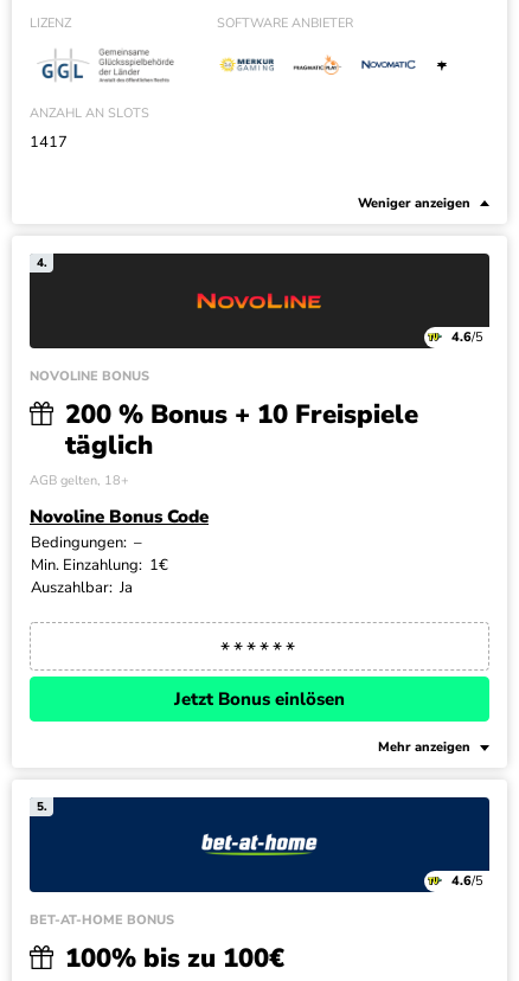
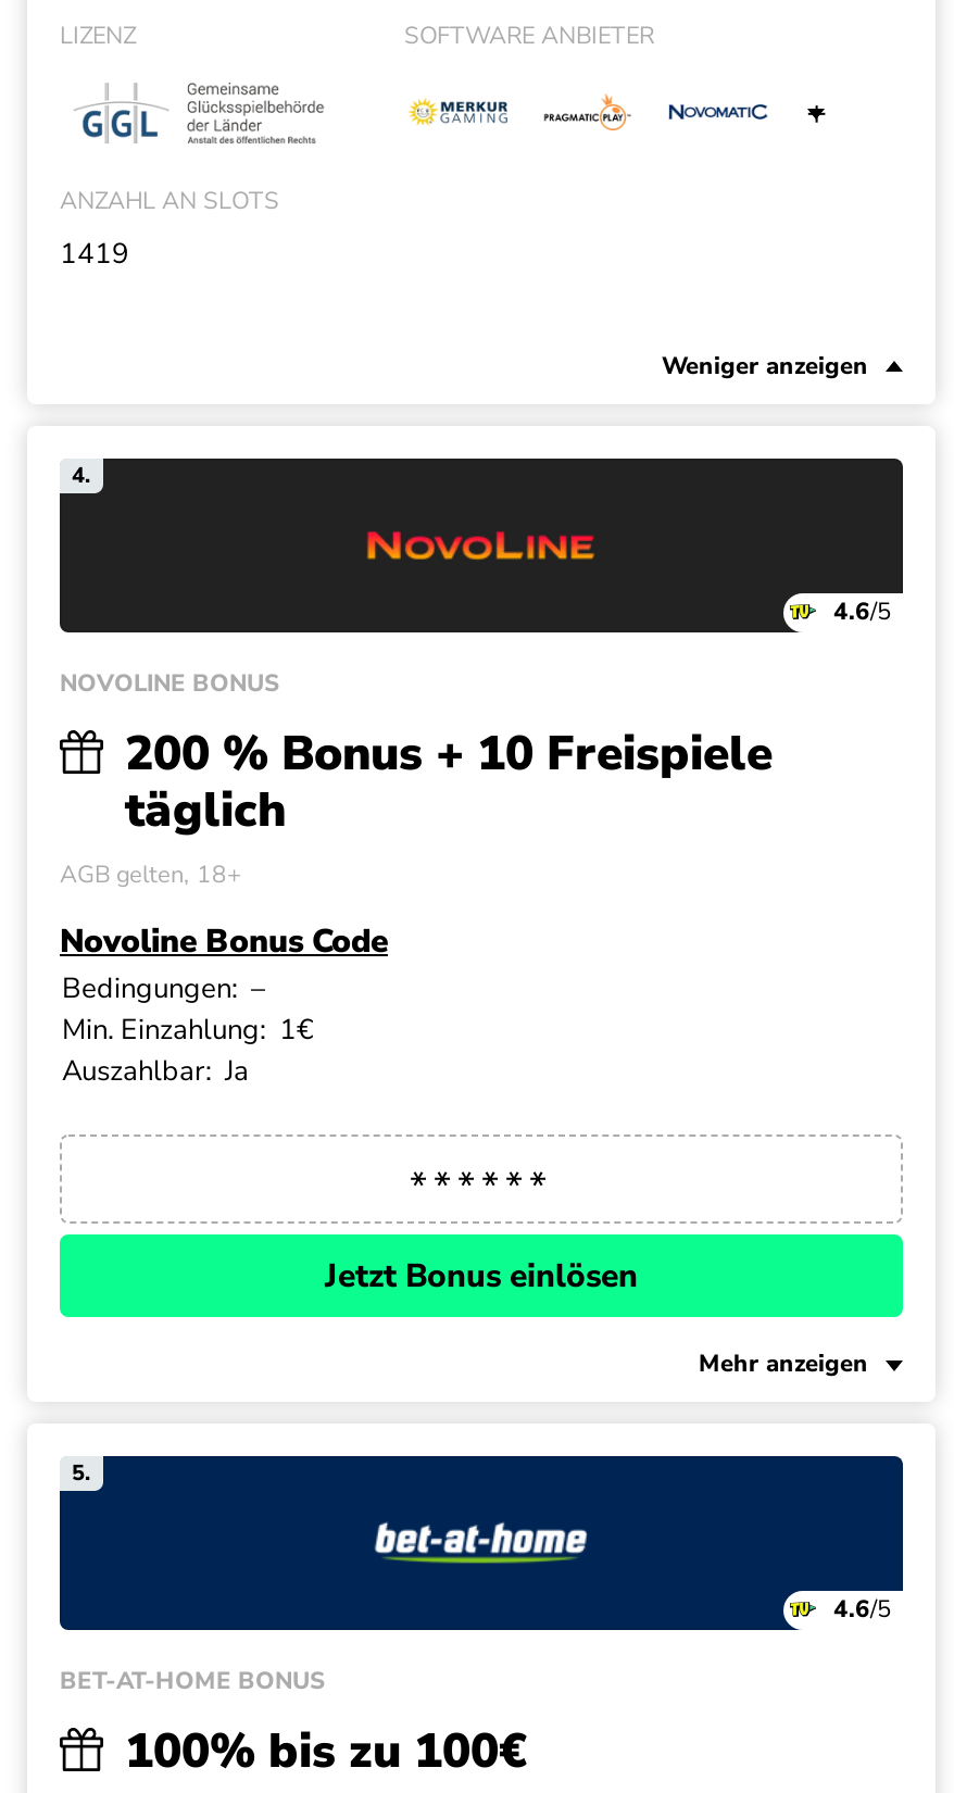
[30,131,68,153] 1417 -> [60,234,129,273] 1419

